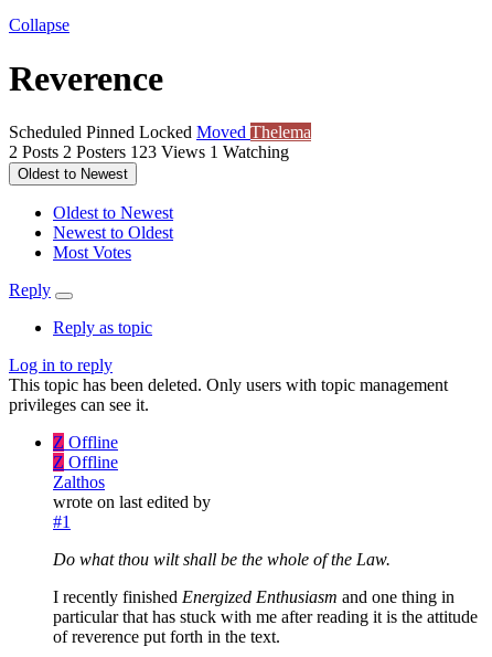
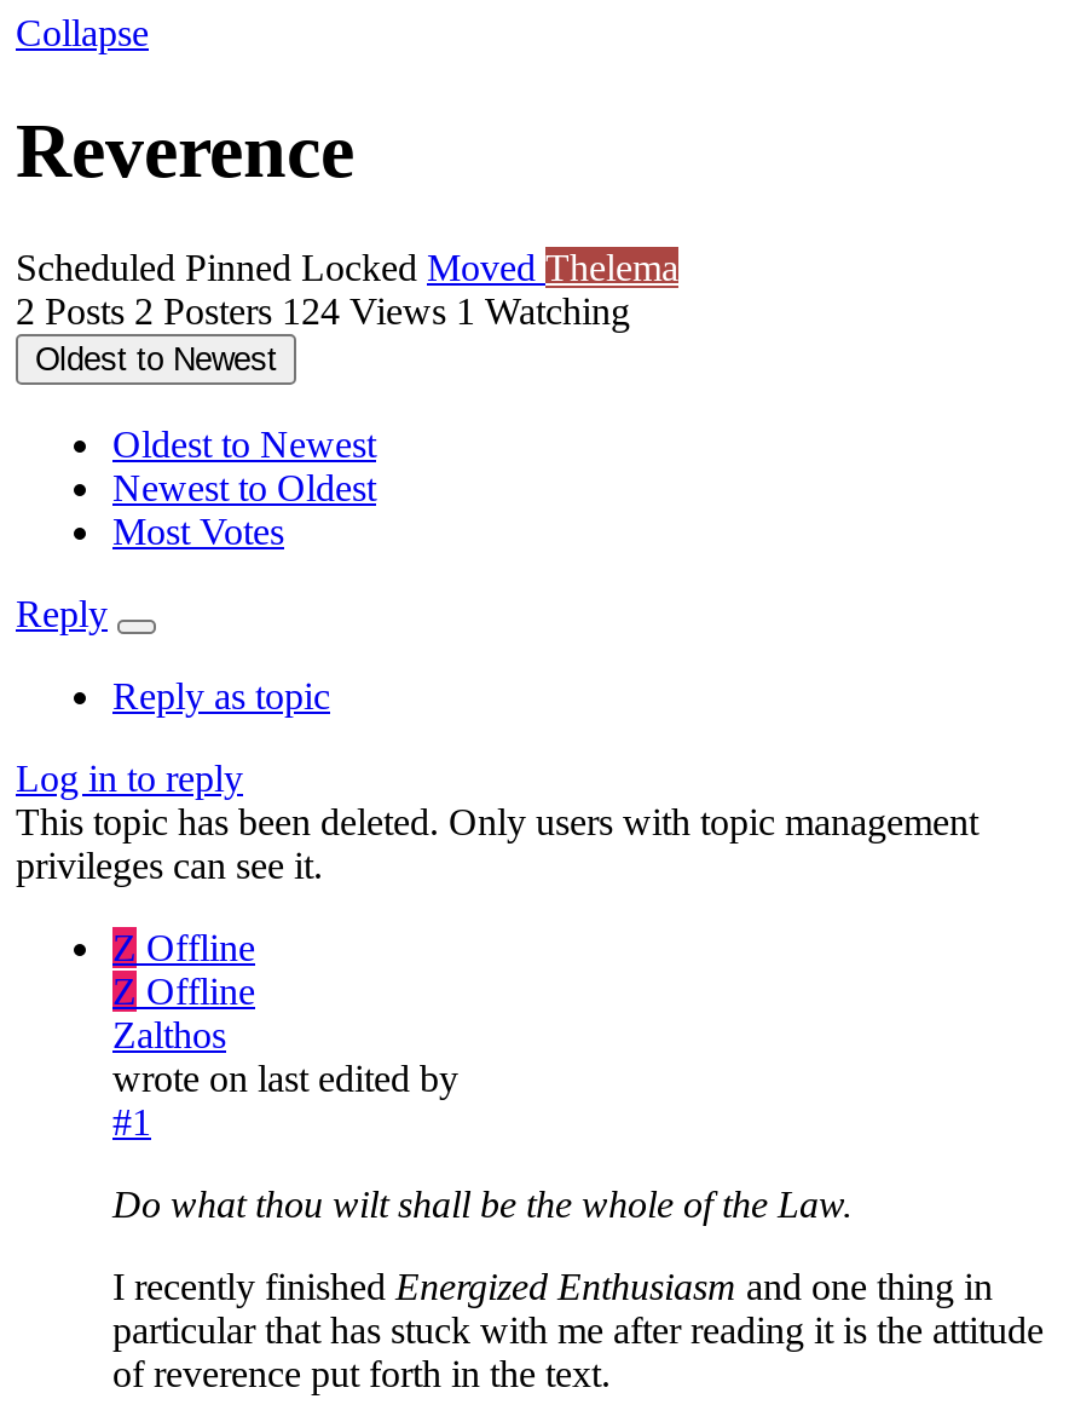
[9,143,289,162] 2 Posts 2 Posters 123 Views 1 Watching -> [16,291,630,333] 2 Posts 2 Posters 124 Views 1 Watching

